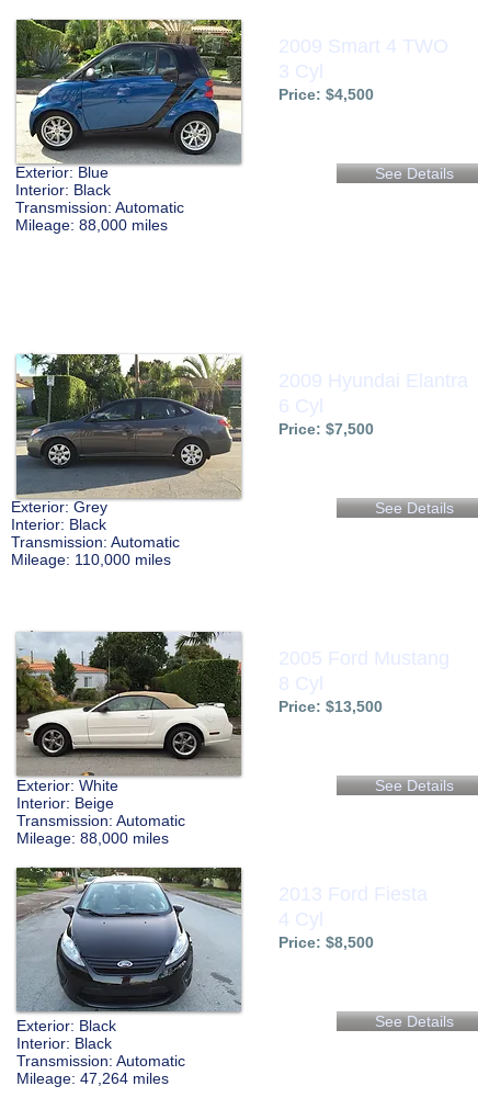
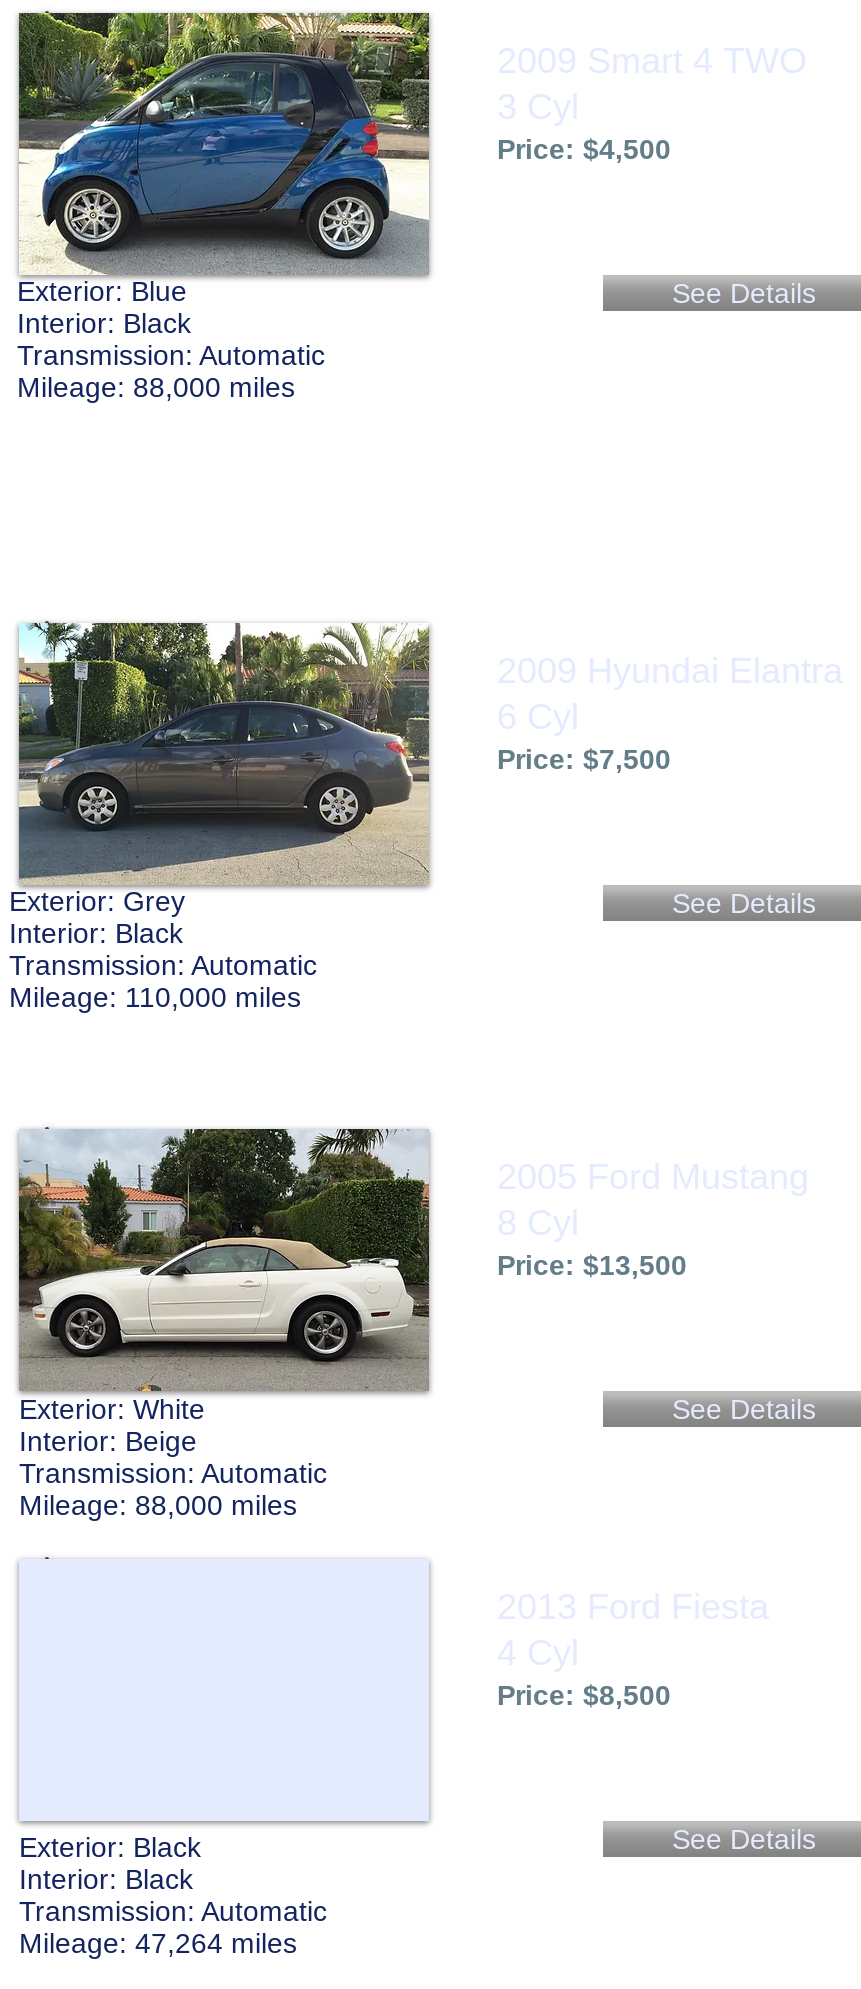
[15,867,242,1012] [image] -> none

